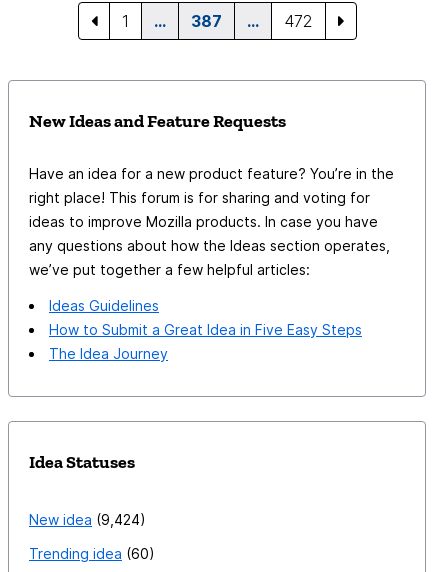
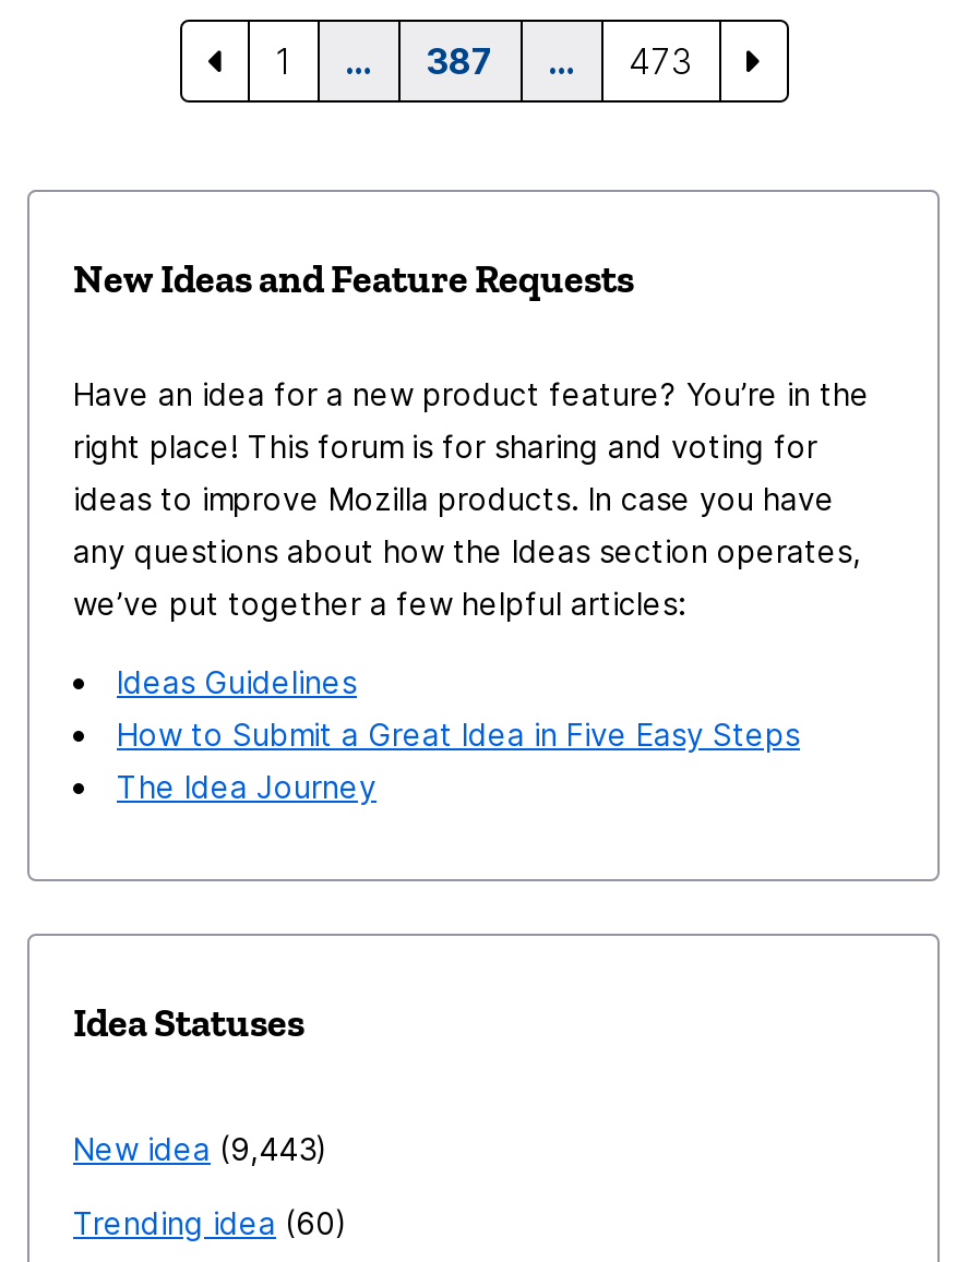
[283,11,312,31] 472 -> [629,39,692,83] 473
[29,511,140,528] New idea 9,424 -> [73,1130,315,1167] New idea 9,443

